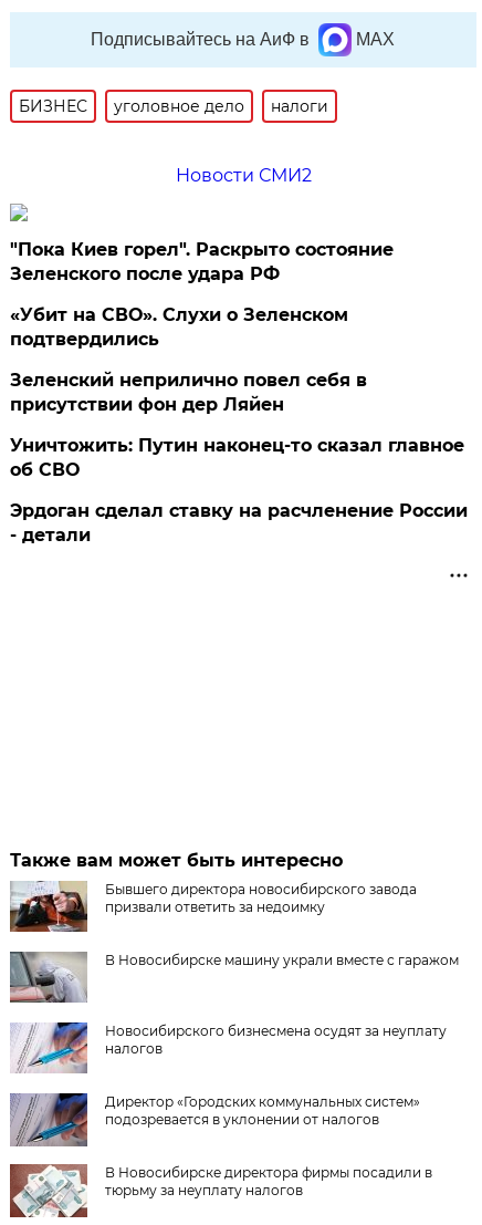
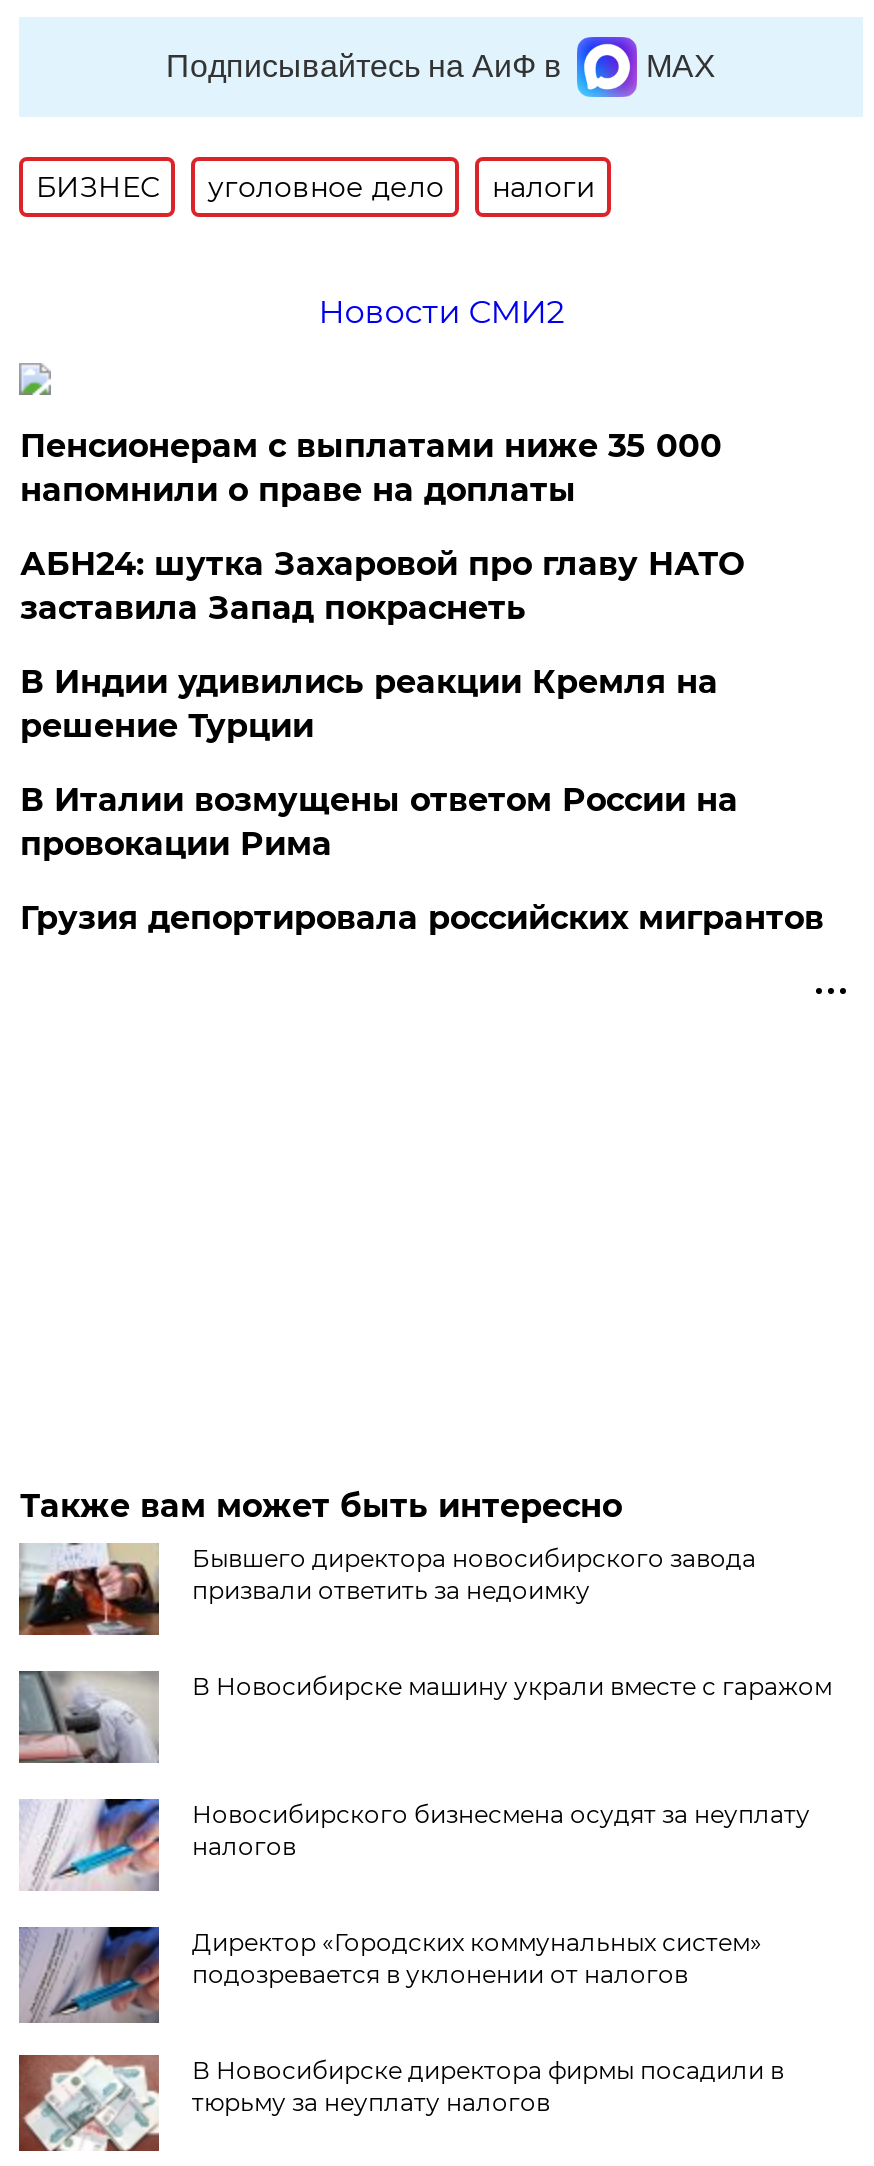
[10,239,394,284] "Пока Киев горел". Раскрыто состояние | Зеленского после удара РФ -> [20,427,722,509] Пенсионерам с выплатами ниже 35 000 | напомнили о праве на доплаты
[10,304,349,350] «Убит на СВО». Слухи о Зеленском | подтвердились -> [20,545,744,627] АБН24: шутка Захаровой про главу НАТО | заставила Запад покраснеть
[10,369,367,415] Зеленский неприлично повел cебя в | присутствии фон дер Ляйен -> [20,663,718,745] В Индии удивились реакции Кремля на | решение Турции
[10,435,465,480] Уничтожить: Путин наконец-то сказал главное | об СВО -> [20,781,738,863] В Италии возмущены ответом России на | провокации Рима
[10,500,468,545] Эрдоган сделал ставку на расчленение России | - детали -> [20,899,824,937] Грузия депортировала российских мигрантов

